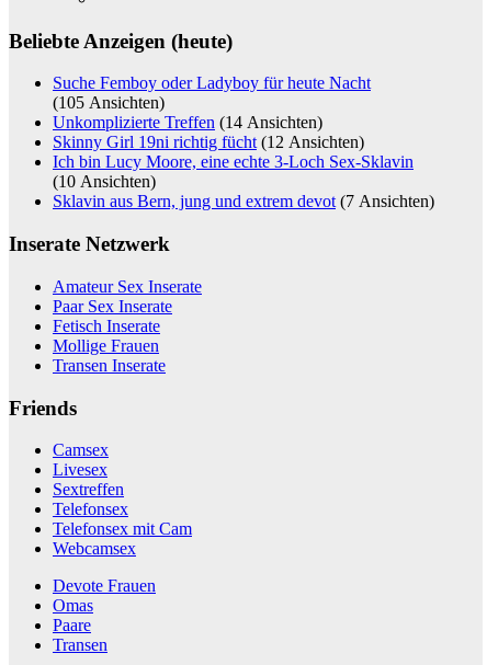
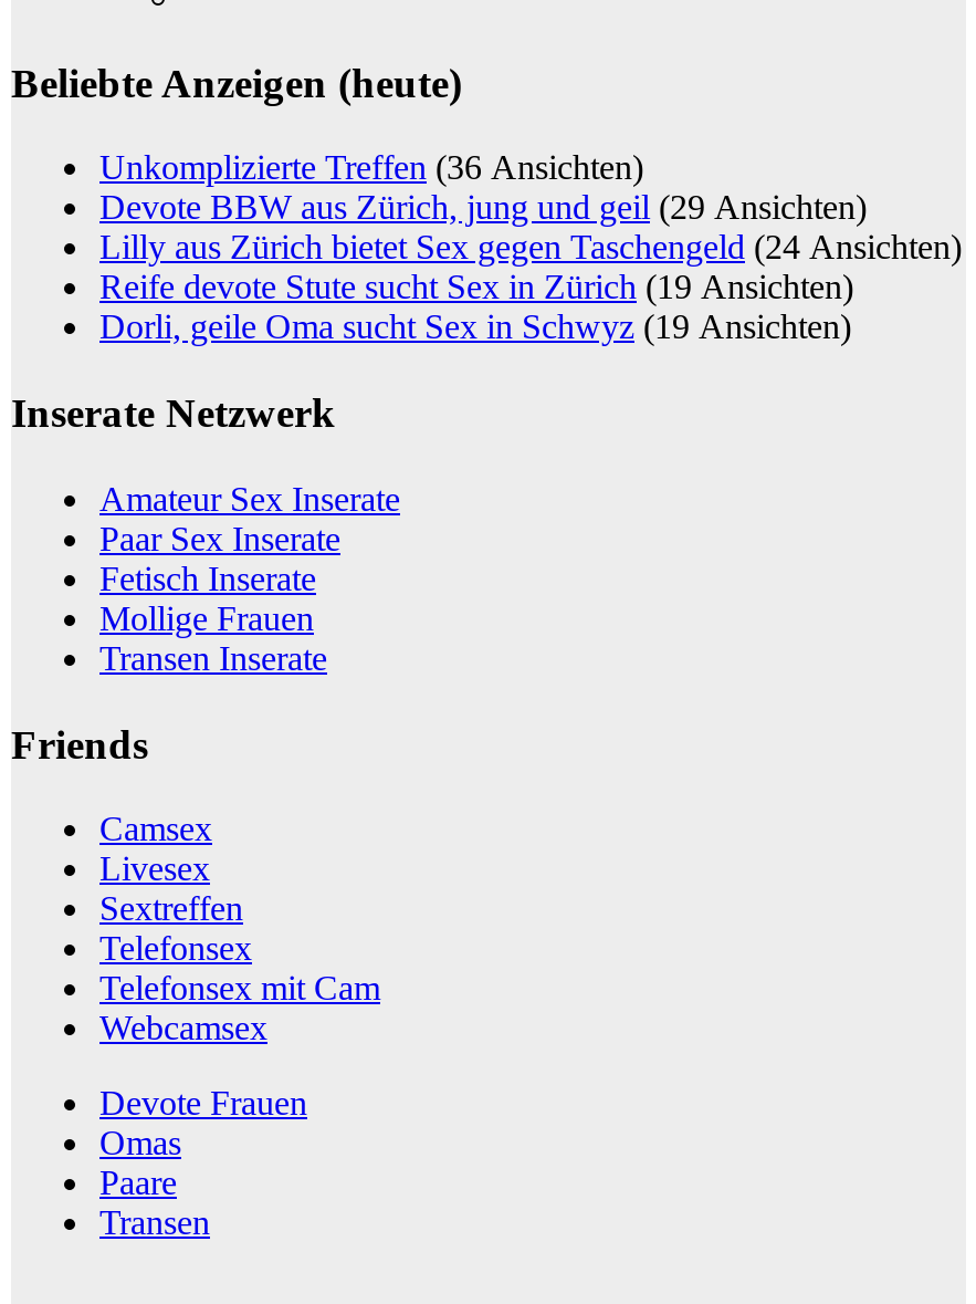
[53,74,434,211] Suche Femboy oder Ladyboy für heute Nacht | (105 Ansichten) | Unkomplizierte Treffen (14 Ansichten) | Skinny Girl 19ni richtig fücht (12 Ansichten) | Ich bin Lucy Moore, eine echte 3-Loch Sex-Sklavin | (10 Ansichten) | Sklavin aus Bern, jung und extrem devot (7 Ansichten) -> [99,149,962,346] Unkomplizierte Treffen (36 Ansichten) | Devote BBW aus Zürich, jung und geil (29 Ansichten) | Lilly aus Zürich bietet Sex gegen Taschengeld (24 Ansichten) | Reife devote Stute sucht Sex in Zürich (19 Ansichten) | Dorli, geile Oma sucht Sex in Schwyz (19 Ansichten)

